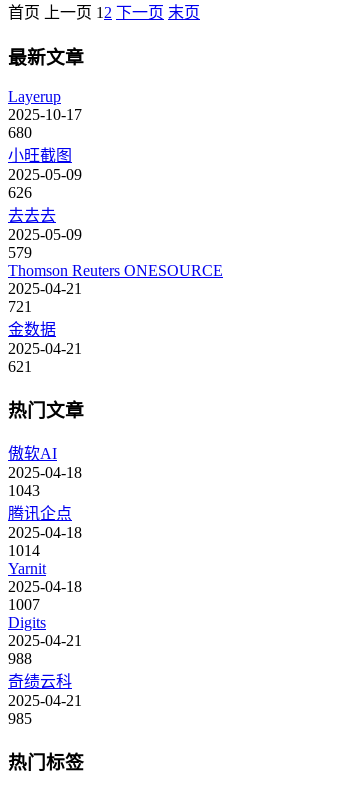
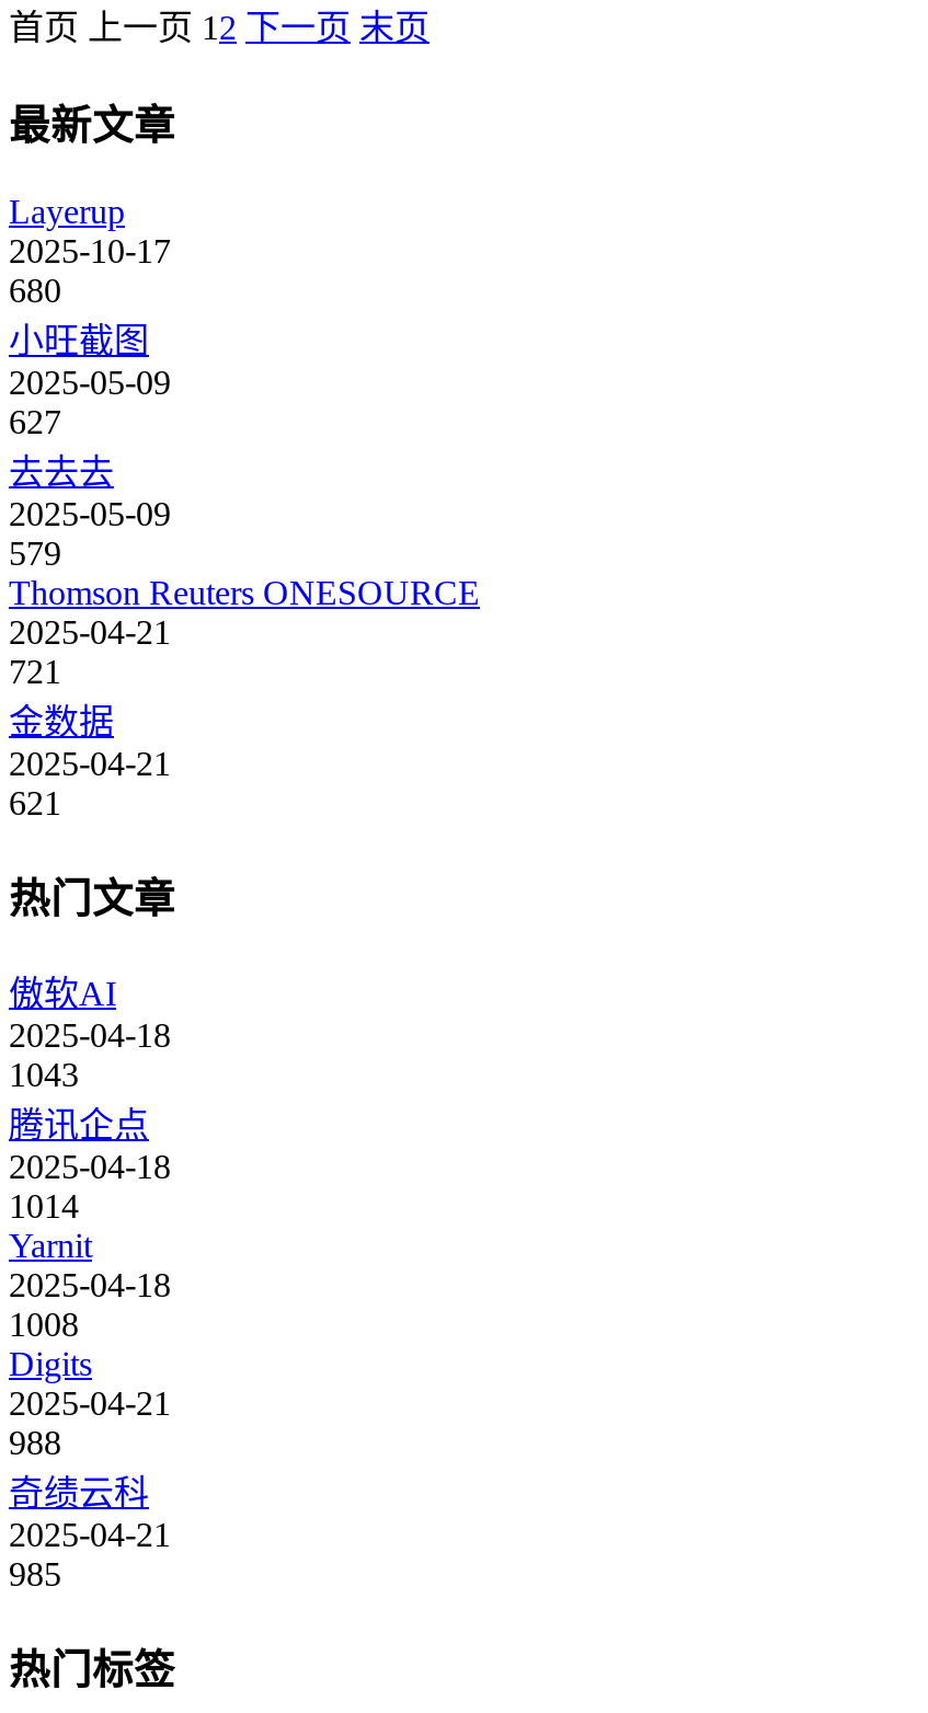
[8,184,32,201] 626 -> [9,403,61,440] 627
[8,596,40,613] 1007 -> [9,1306,79,1343] 1008

